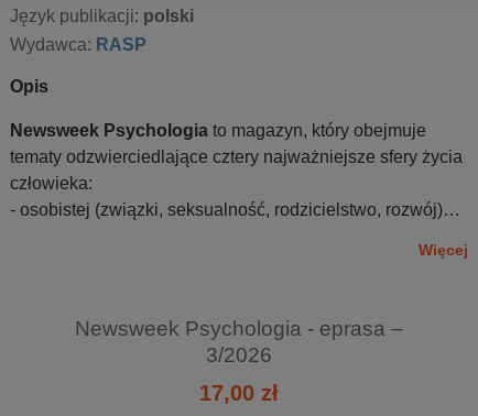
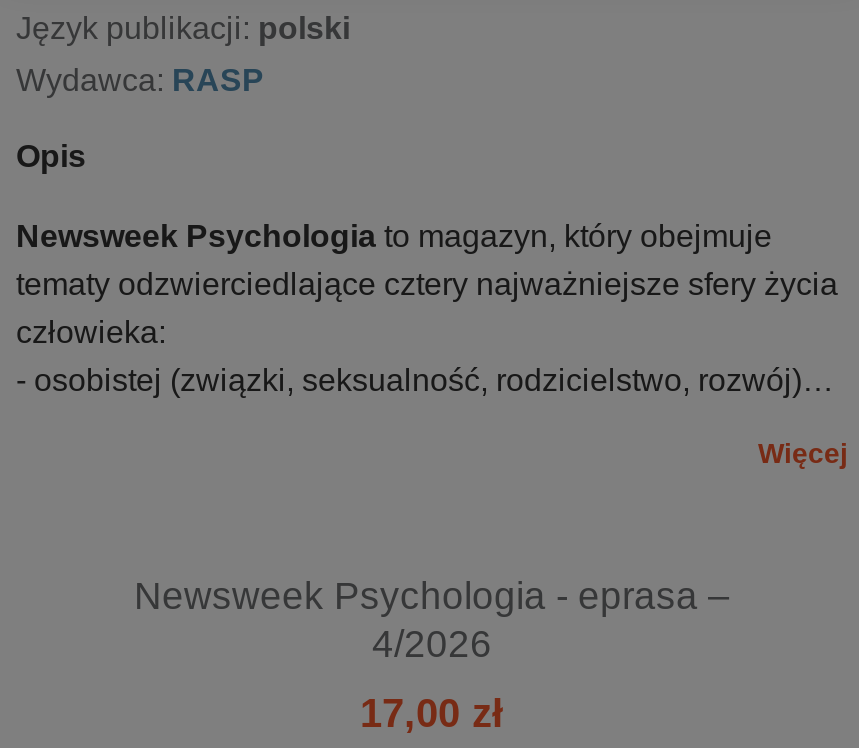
[206,343,272,366] 3/2026 -> [372,623,492,665] 4/2026

